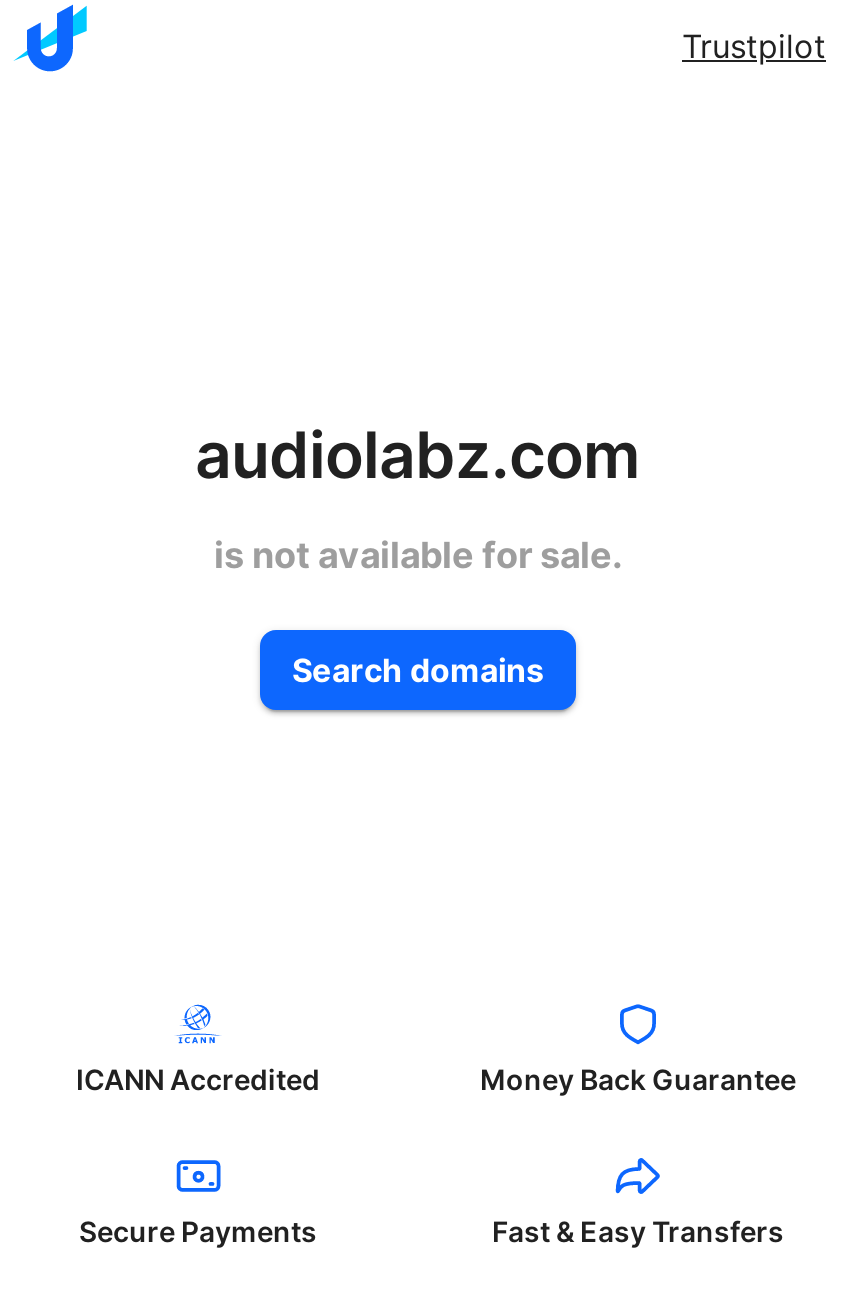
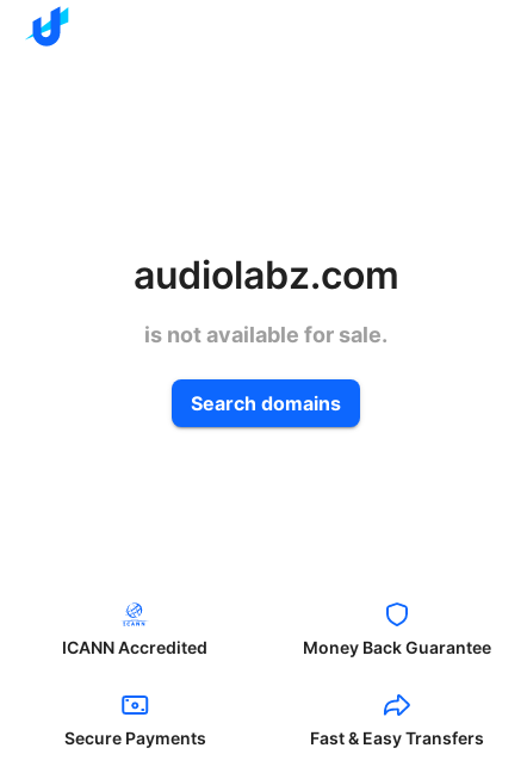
[682,26,826,66] Trustpilot -> none

